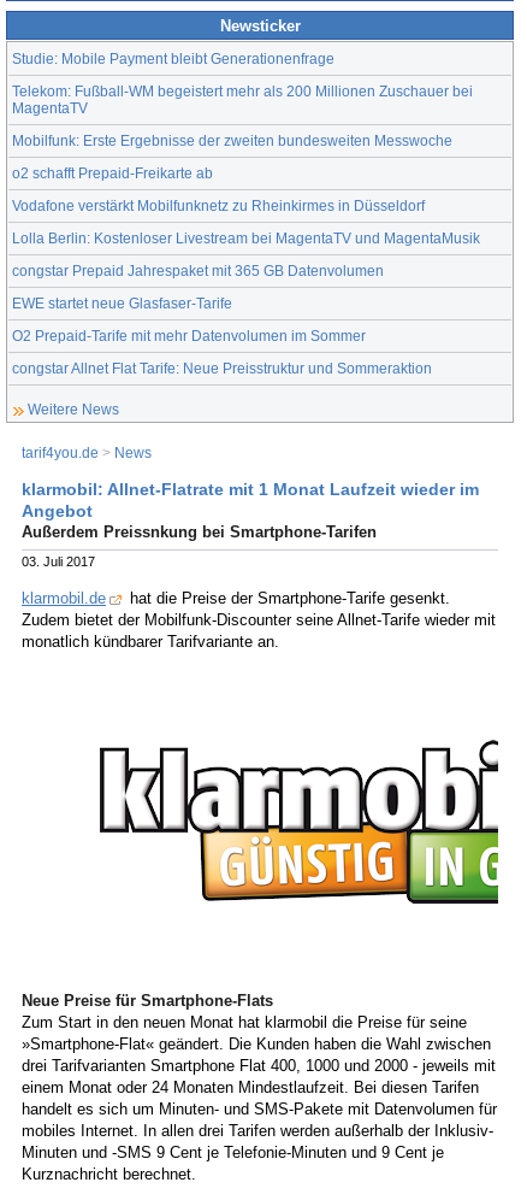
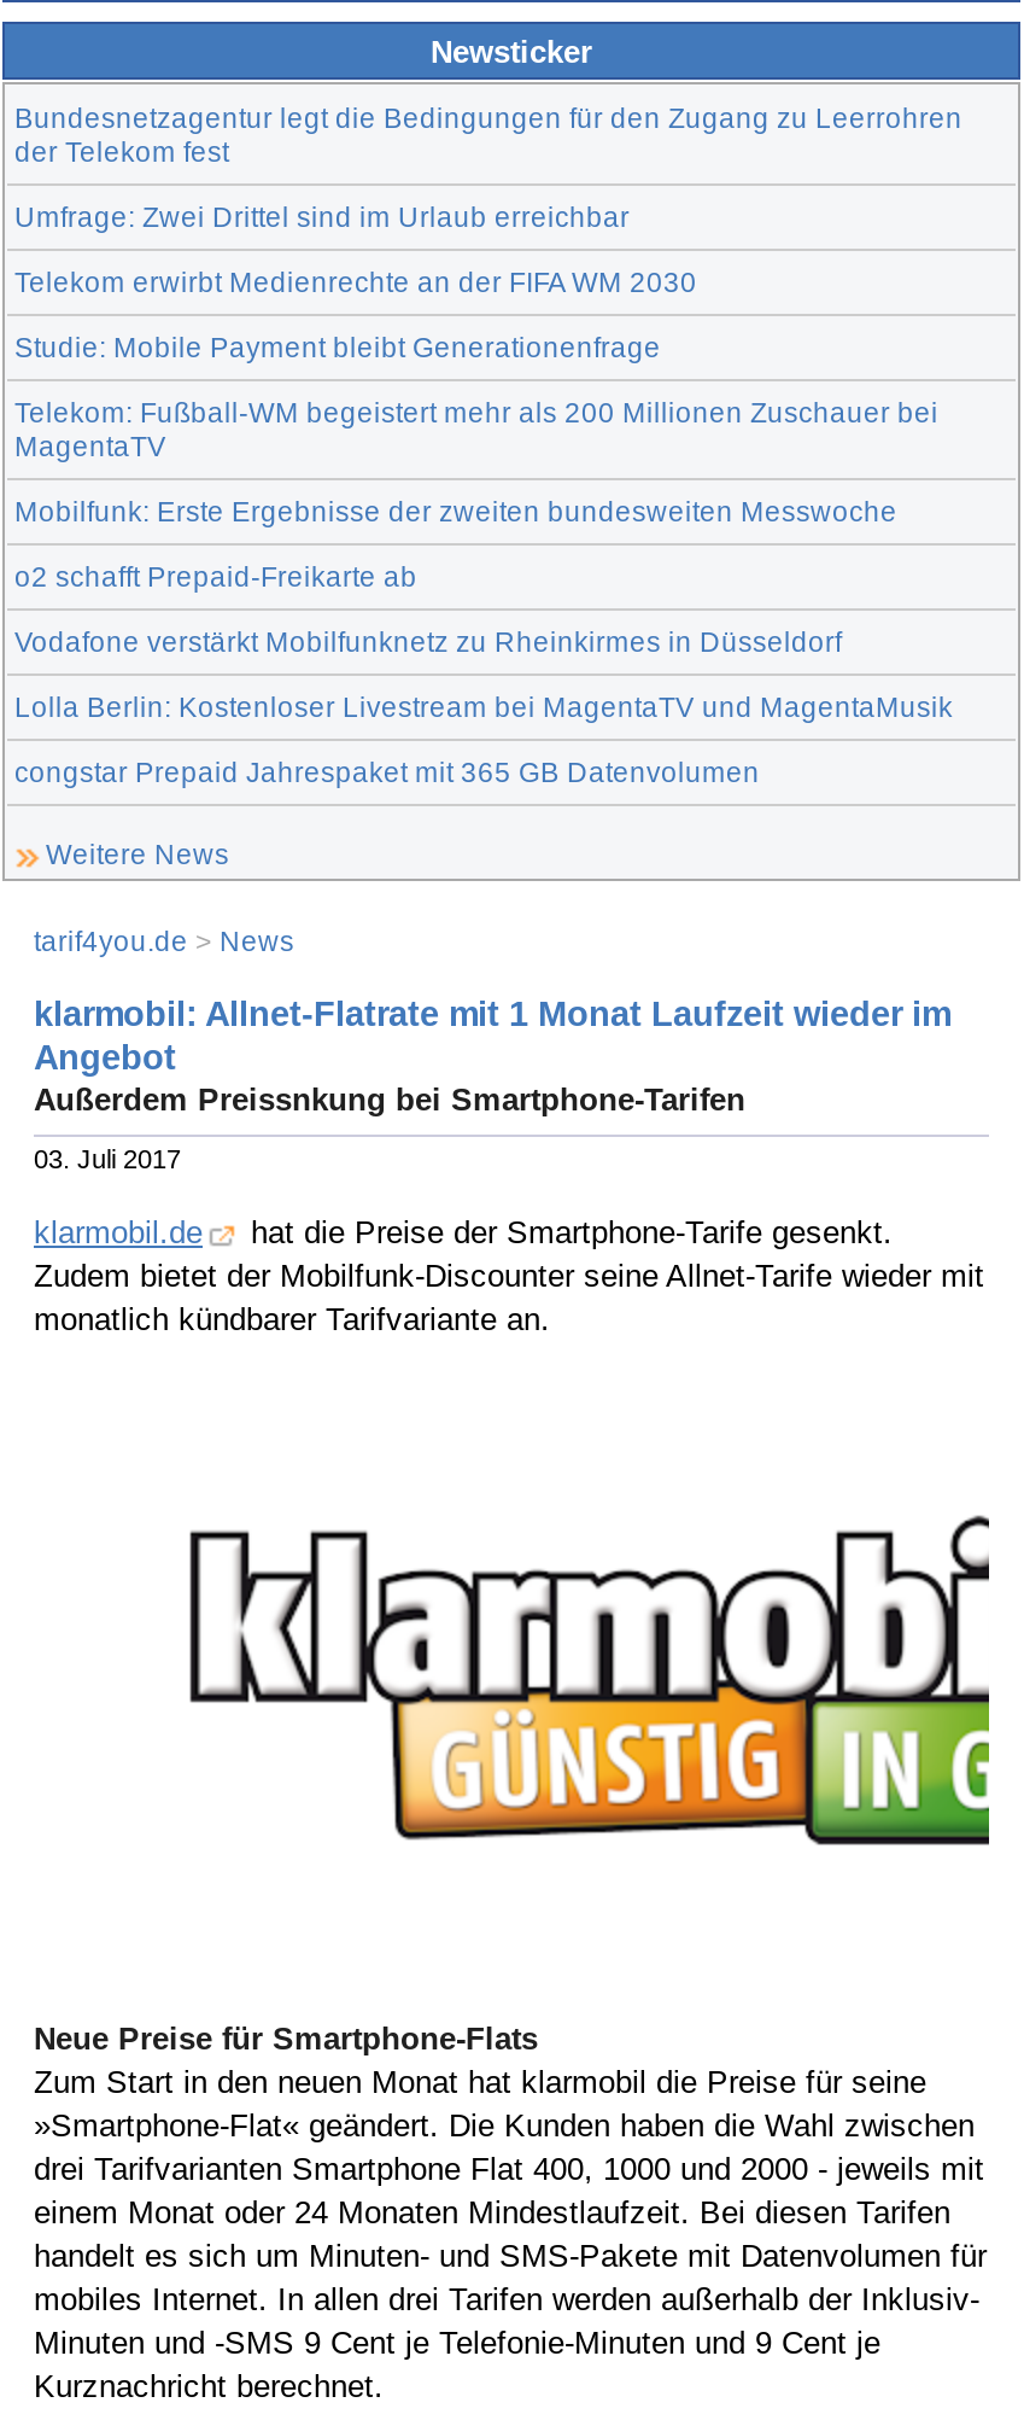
none -> [14,100,962,296] Bundesnetzagentur legt die Bedingungen für den Zugang zu Leerrohren | der Telekom fest | Umfrage: Zwei Drittel sind im Urlaub erreichbar | Telekom erwirbt Medienrechte an der FIFA WM 2030
moved [12,50,480,278] -> [14,330,953,786]: Studie: Mobile Payment bleibt Generationenfrage | Telekom: Fußball-WM begeistert mehr als 200 Millionen Zuschauer bei | MagentaTV | Mobilfunk: Erste Ergebnisse der zweiten bundesweiten Messwoche | o2 schafft Prepaid-Freikarte ab | Vodafone verstärkt Mobilfunknetz zu Rheinkirmes in Düsseldorf | Lolla Berlin: Kostenloser Livestream bei MagentaTV und MagentaMusik | congstar Prepaid Jahrespaket mit 365 GB Datenvolumen
[12,295,432,375] EWE startet neue Glasfaser-Tarife | O2 Prepaid-Tarife mit mehr Datenvolumen im Sommer | congstar Allnet Flat Tarife: Neue Preisstruktur und Sommeraktion -> none

